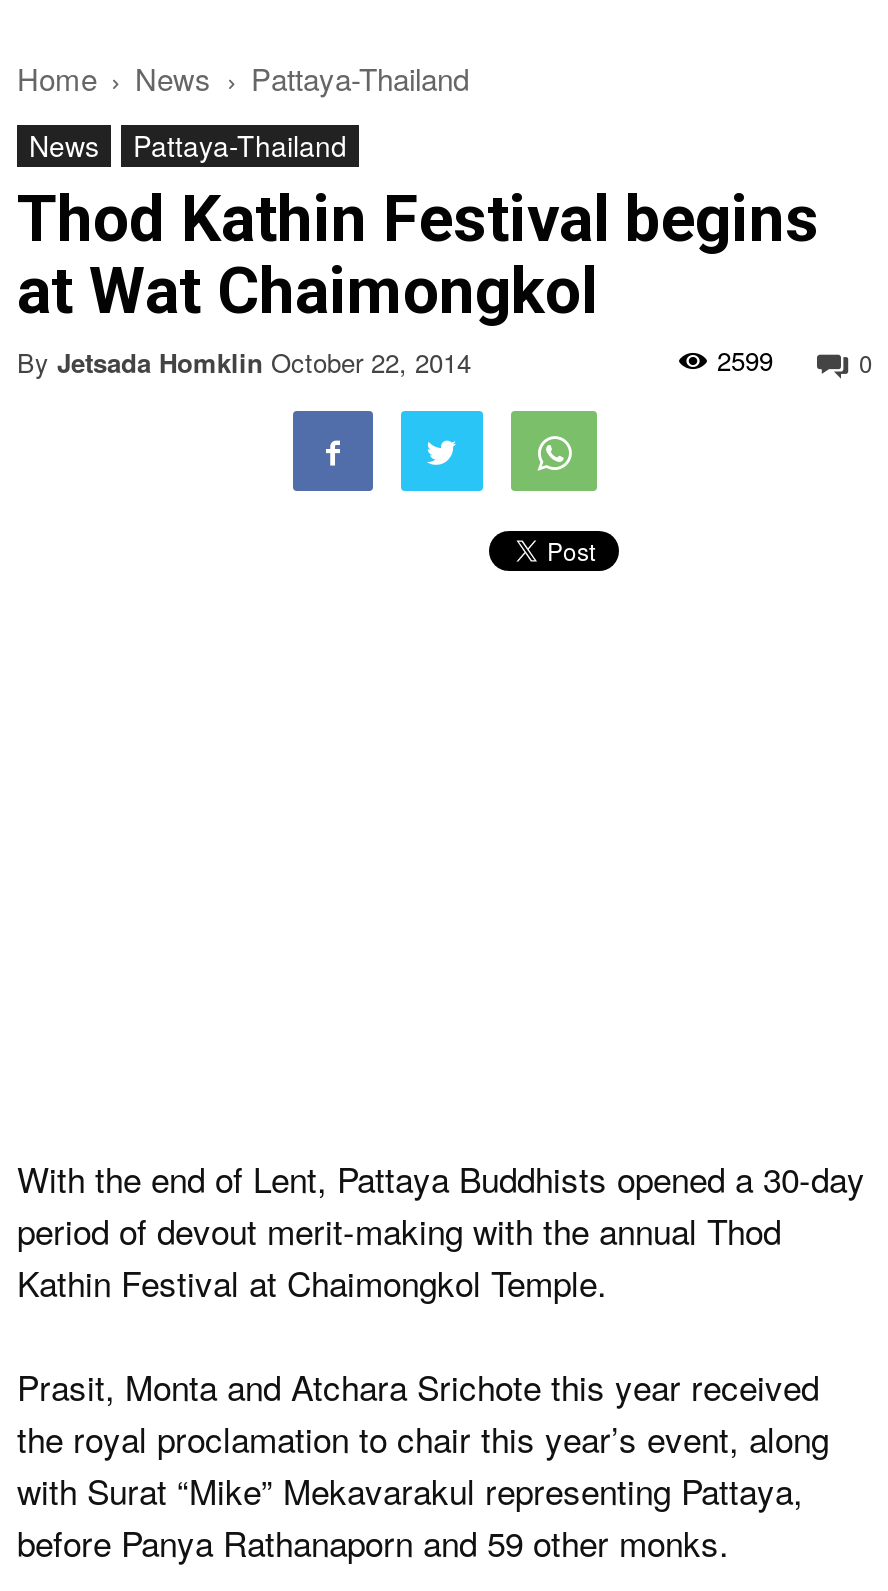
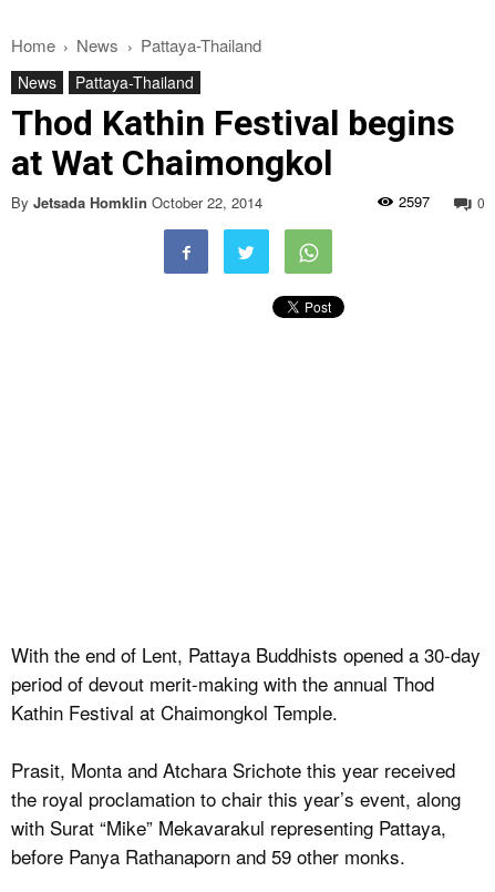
[717,341,773,379] 2599 -> [399,191,430,212] 2597

